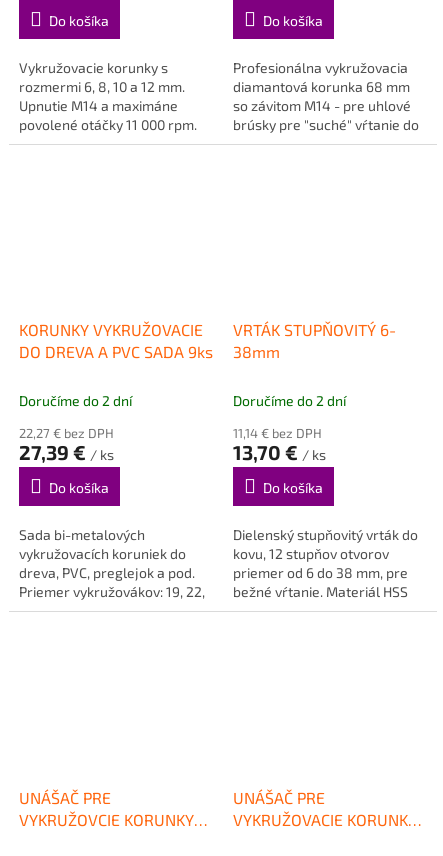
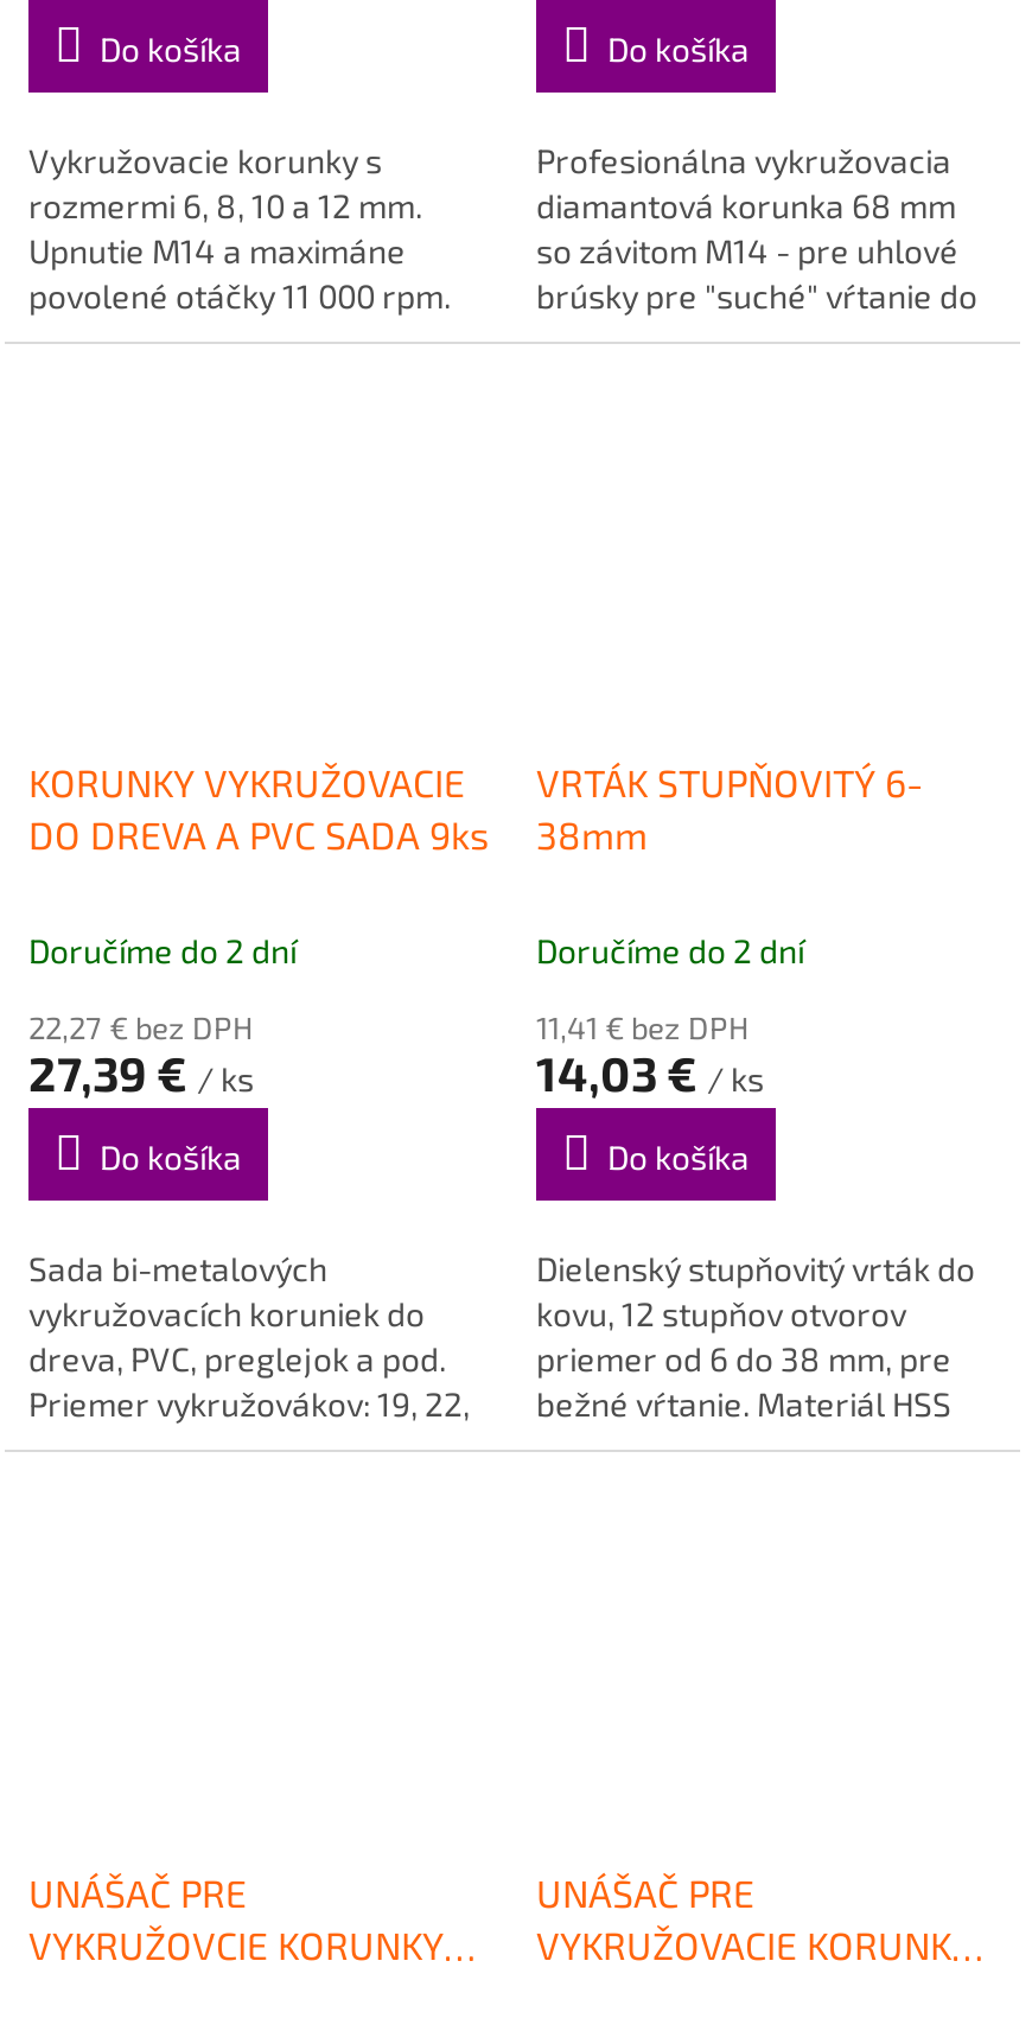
[233,425,322,441] 11,14 € bez DPH -> [536,1010,750,1048] 11,41 € bez DPH
[233,440,326,464] 13,70 €/ ks -> [536,1045,764,1102] 14,03 €/ ks

